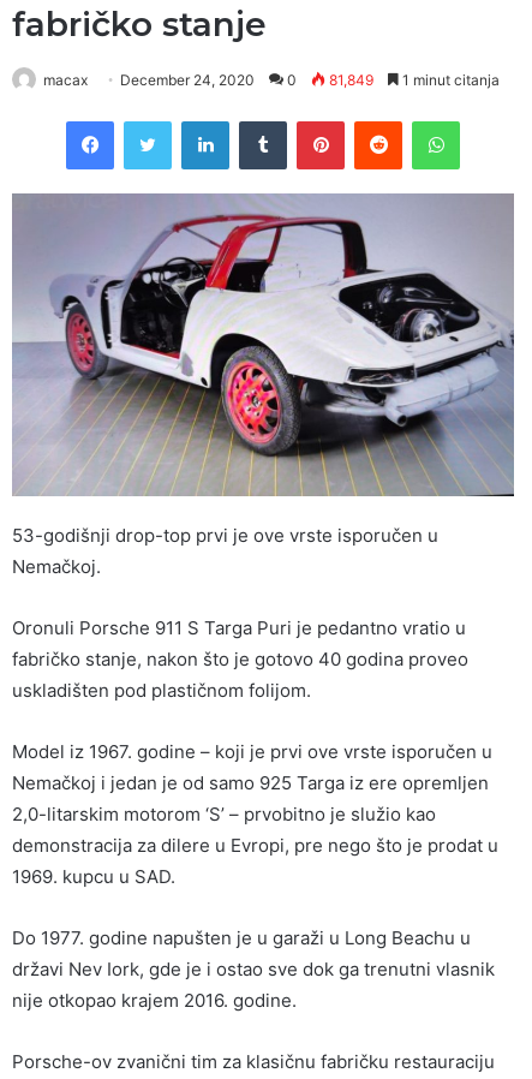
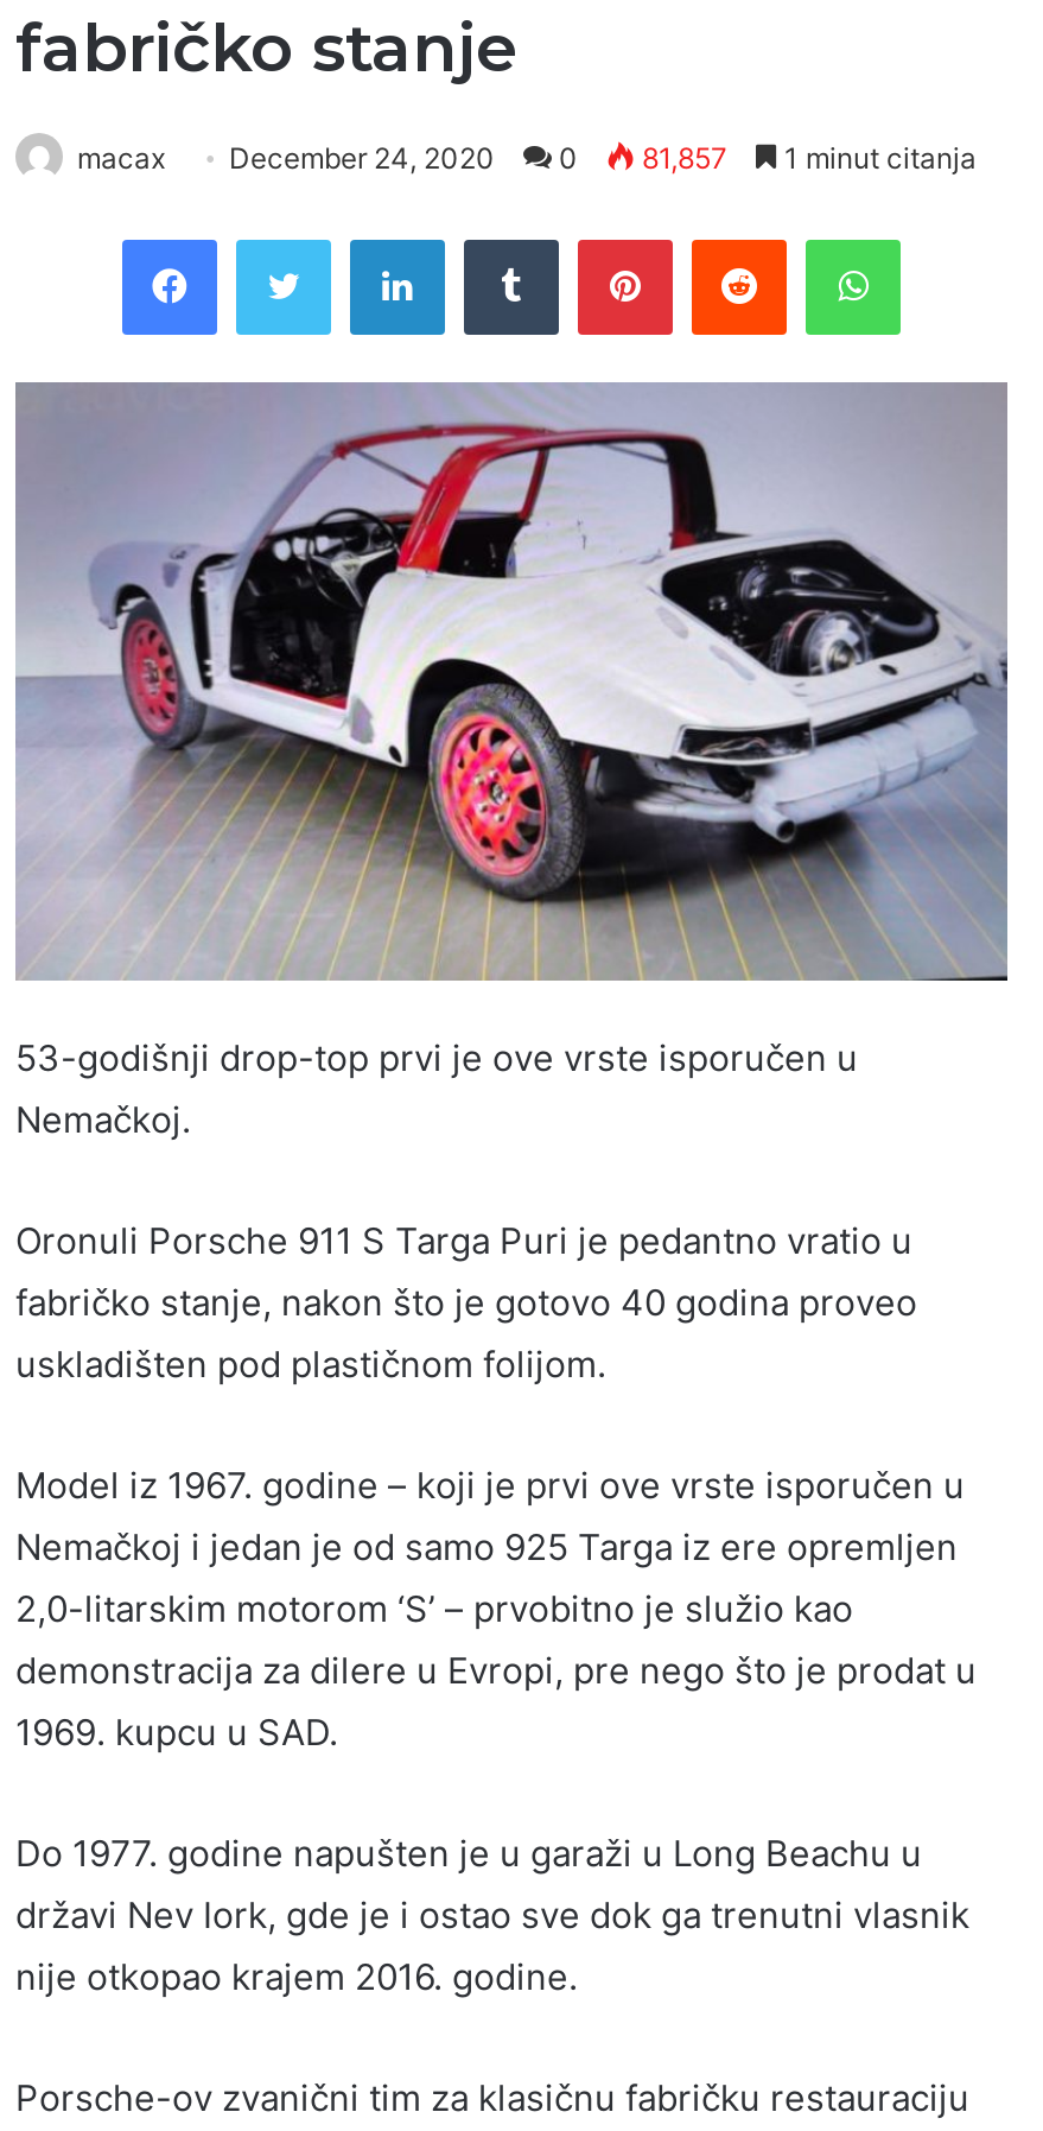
[43,71,500,89] macax December 24, 2020 0 81,849 1 minut citanja -> [77,141,977,176] macax December 24, 2020 0 81,857 1 minut citanja

